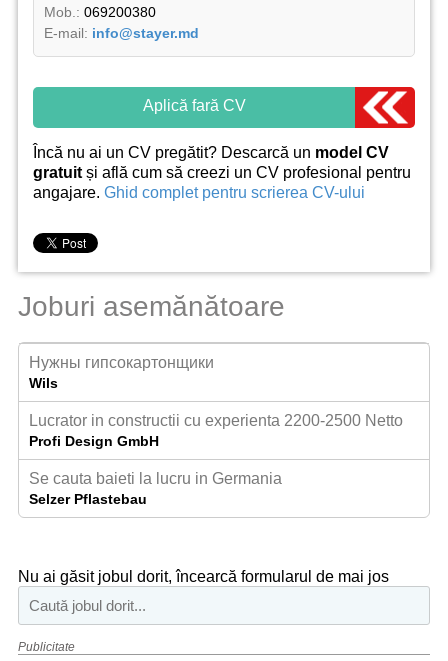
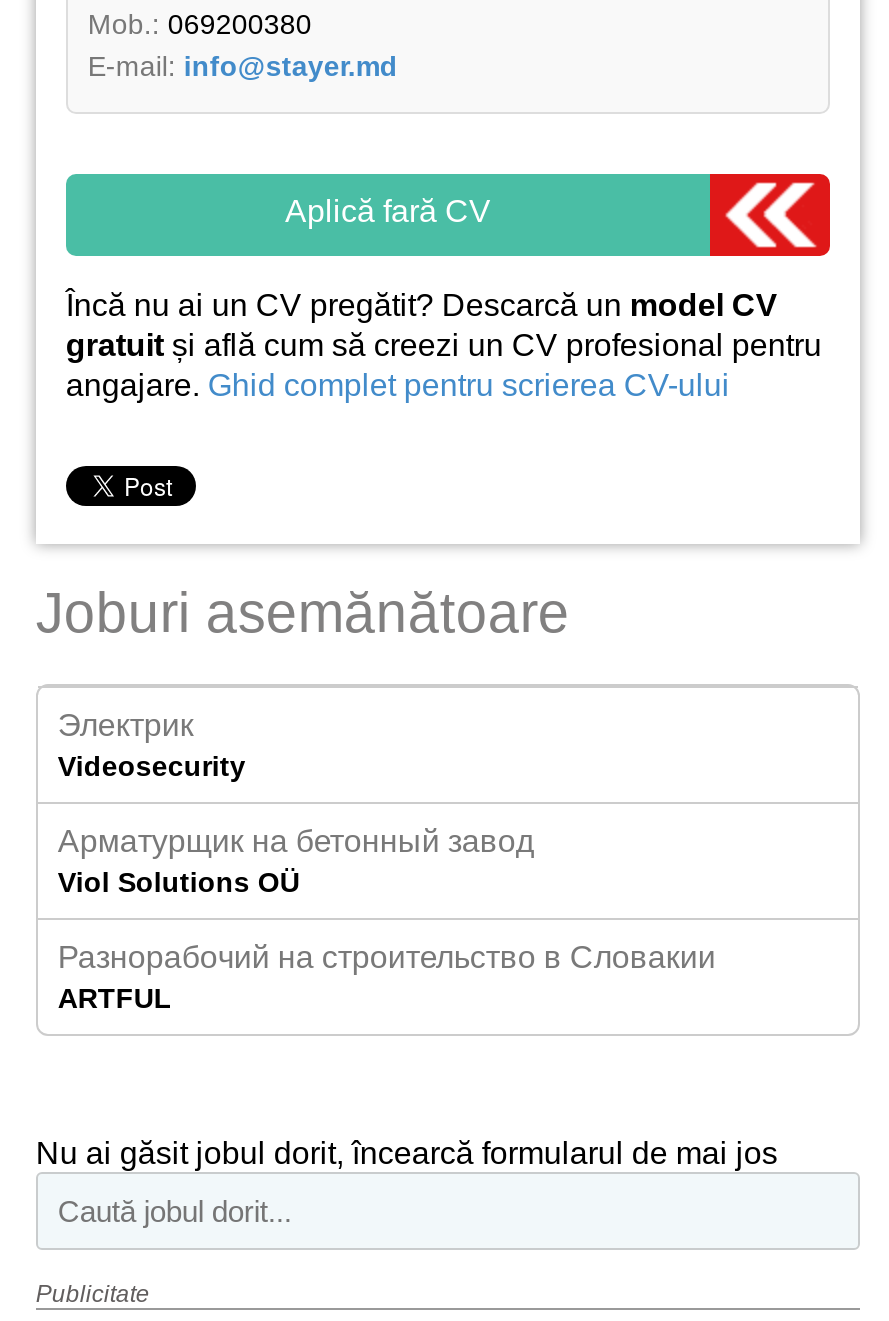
[29,354,214,391] Нужны гипсокартонщики | Wils -> [58,708,246,782] Электрик | Videosecurity
[29,412,403,449] Lucrator in constructii cu experienta 2200-2500 Netto | Profi Design GmbH -> [58,824,534,898] Арматурщик на бетонный завод | Viol Solutions OÜ
[29,470,282,507] Se cauta baieti la lucru in Germania | Selzer Pflastebau -> [58,940,716,1014] Разнорабочий на строительство в Словакии | ARTFUL

